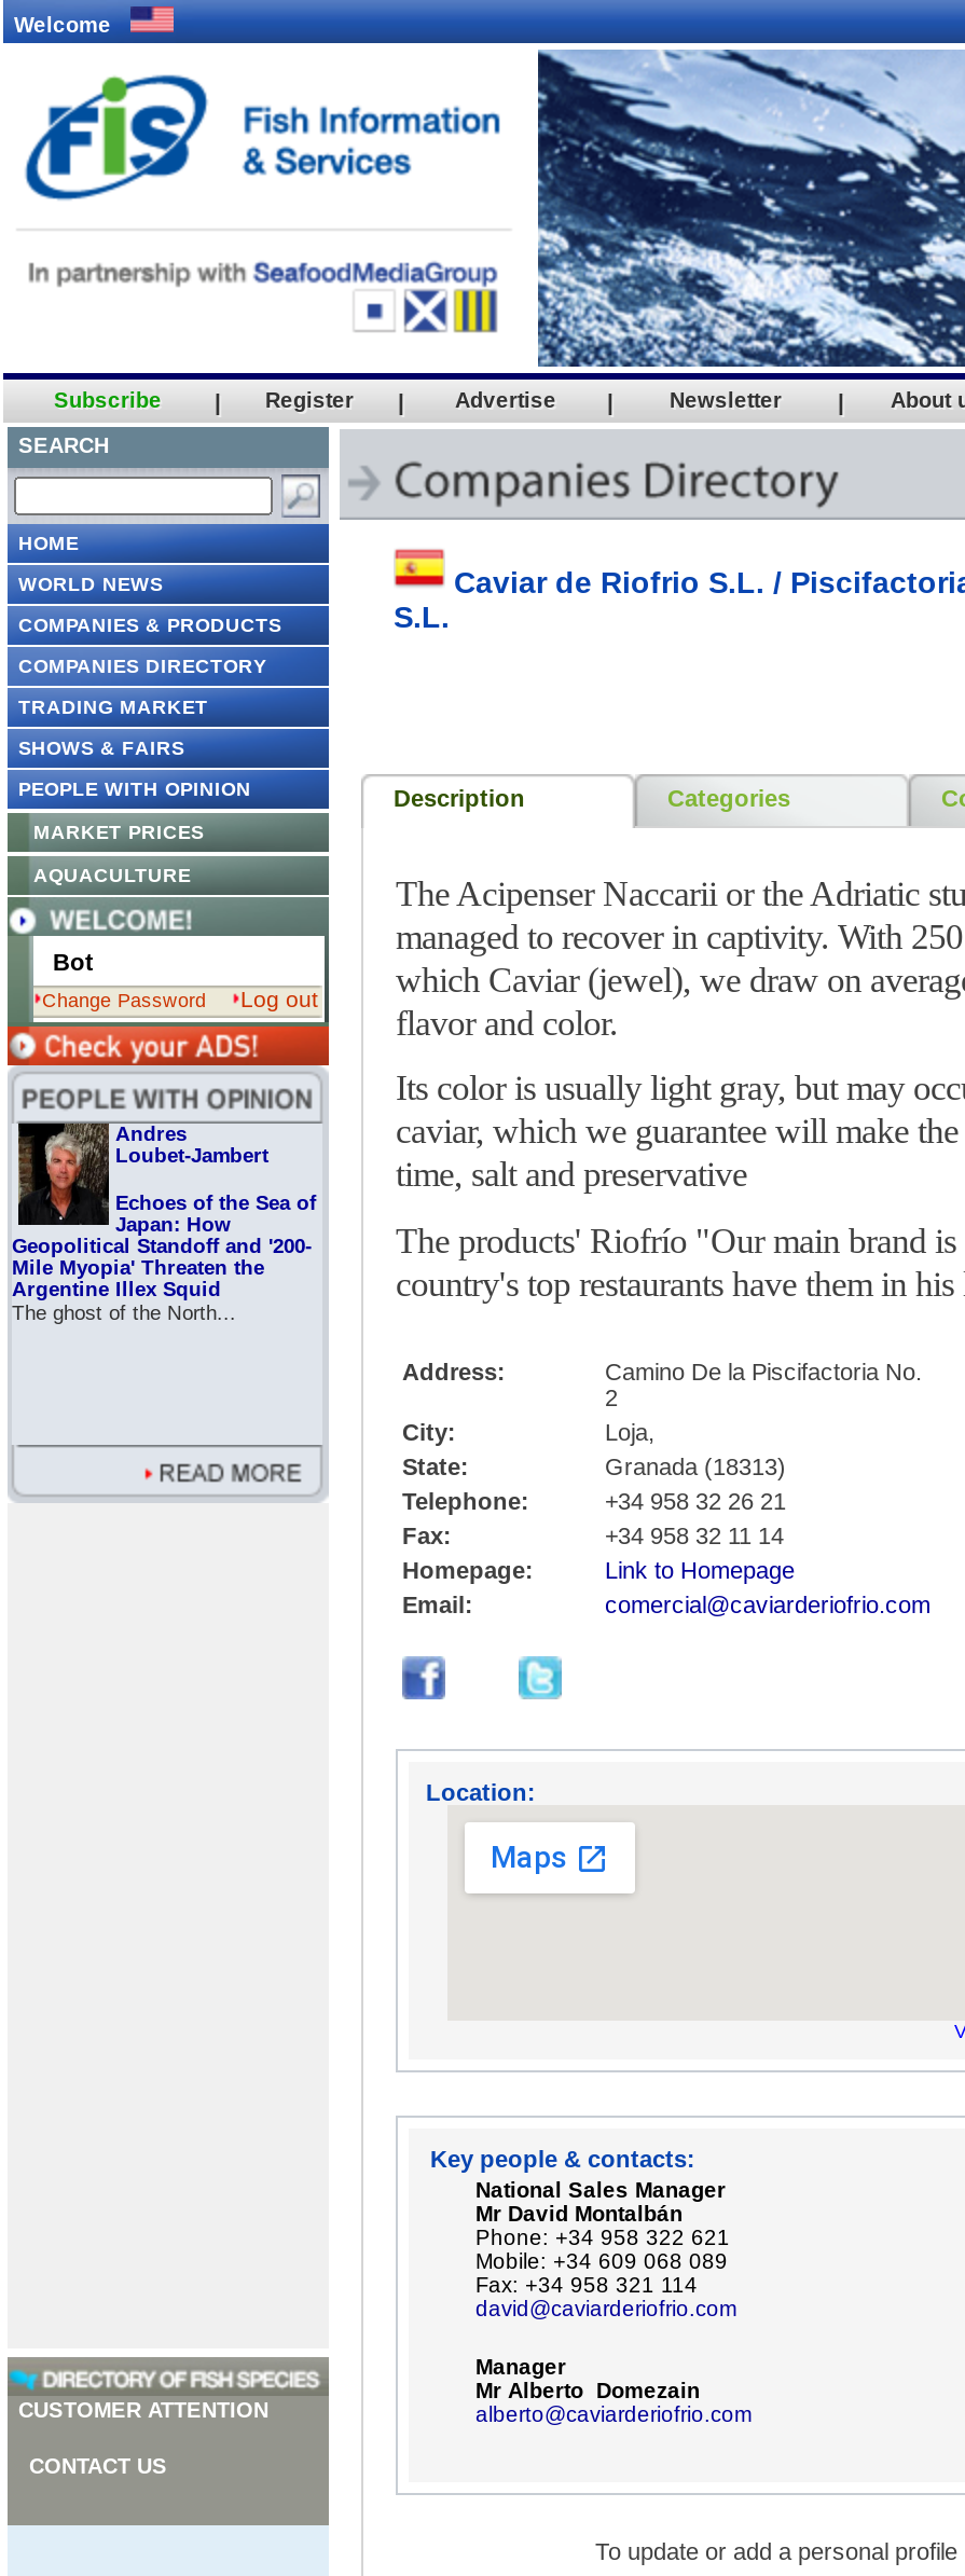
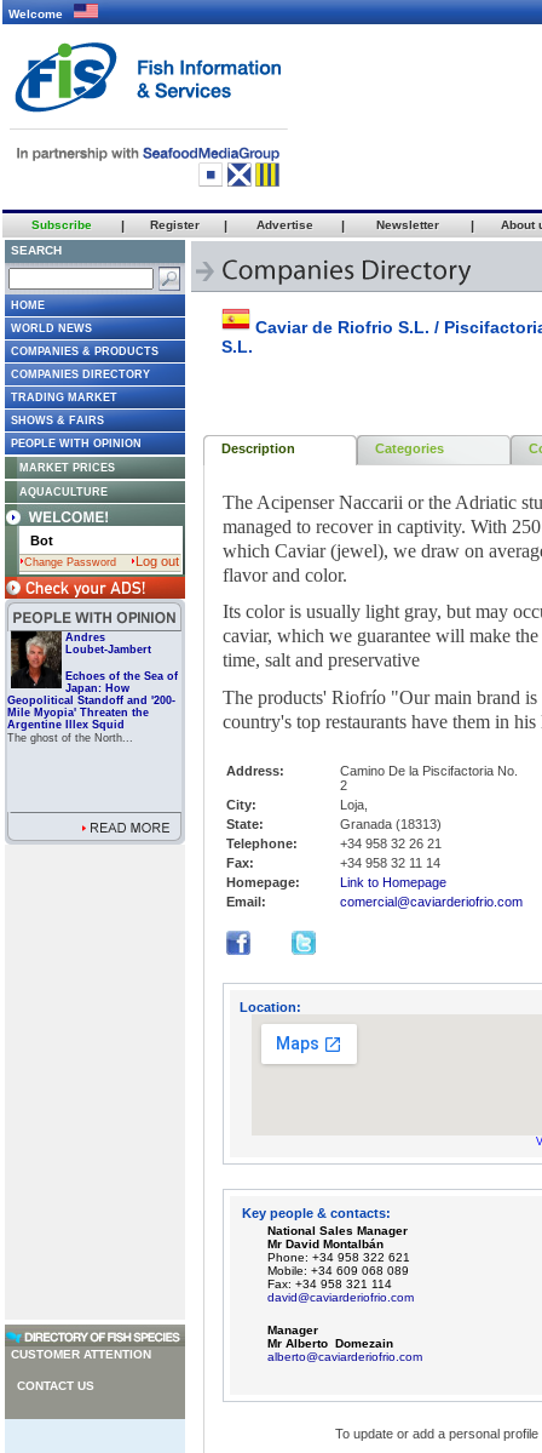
[536,47,959,369] [image] -> none

